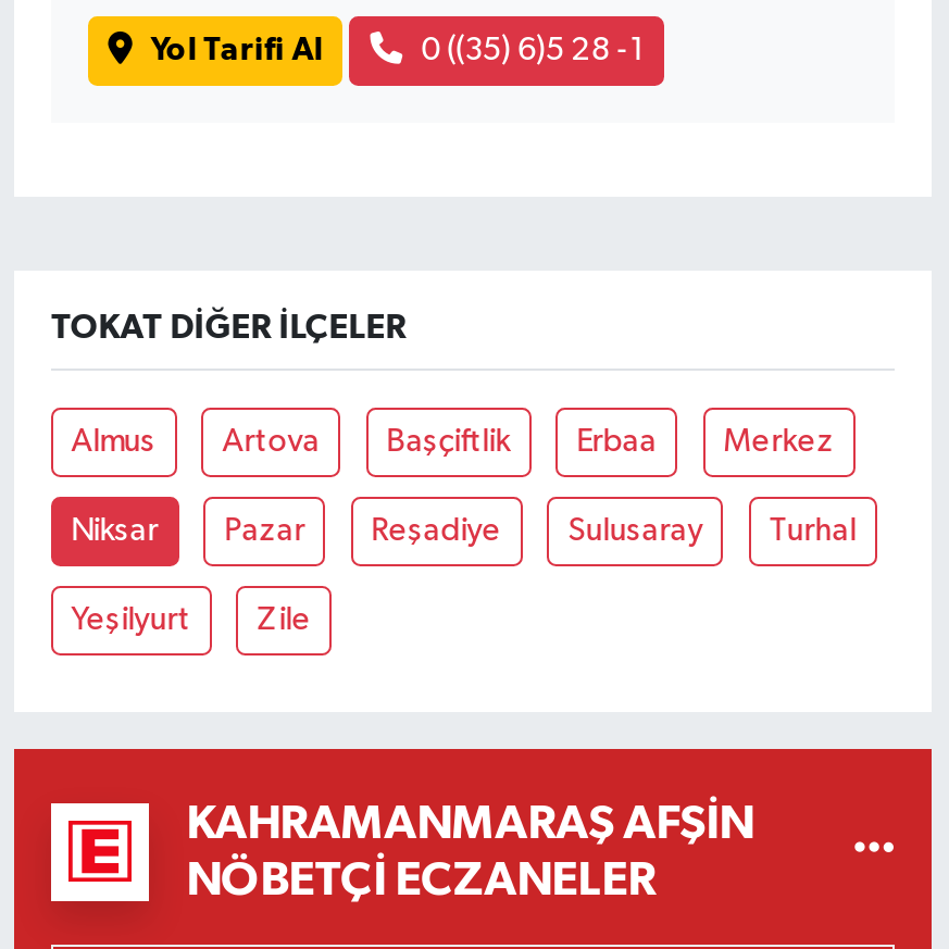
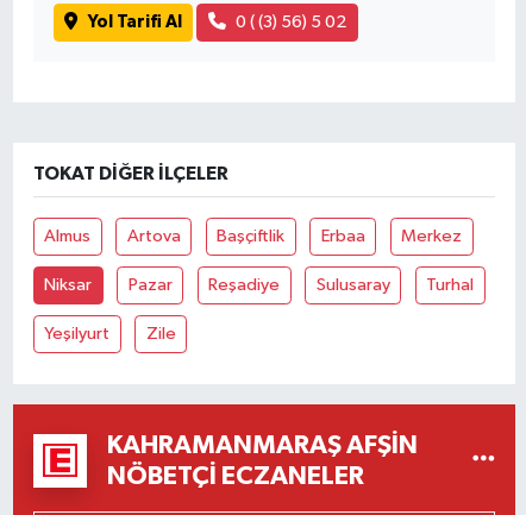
[421,34,643,67] 0 ((35) 6)5 28 -1 -> [236,13,347,31] 0 ( (3) 56) 5 02

